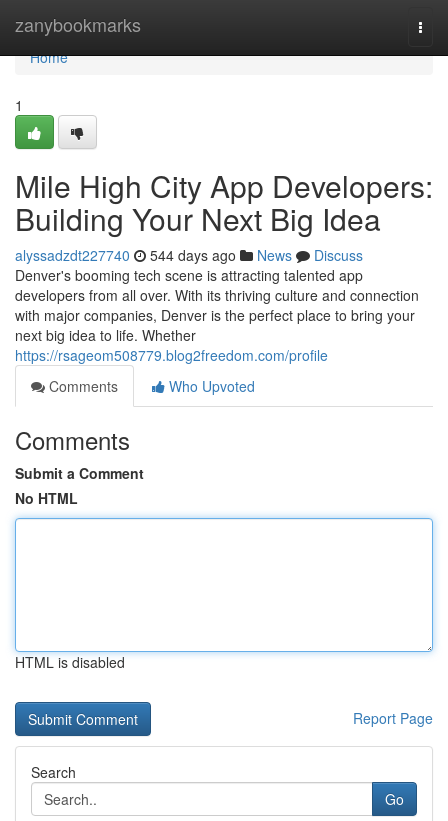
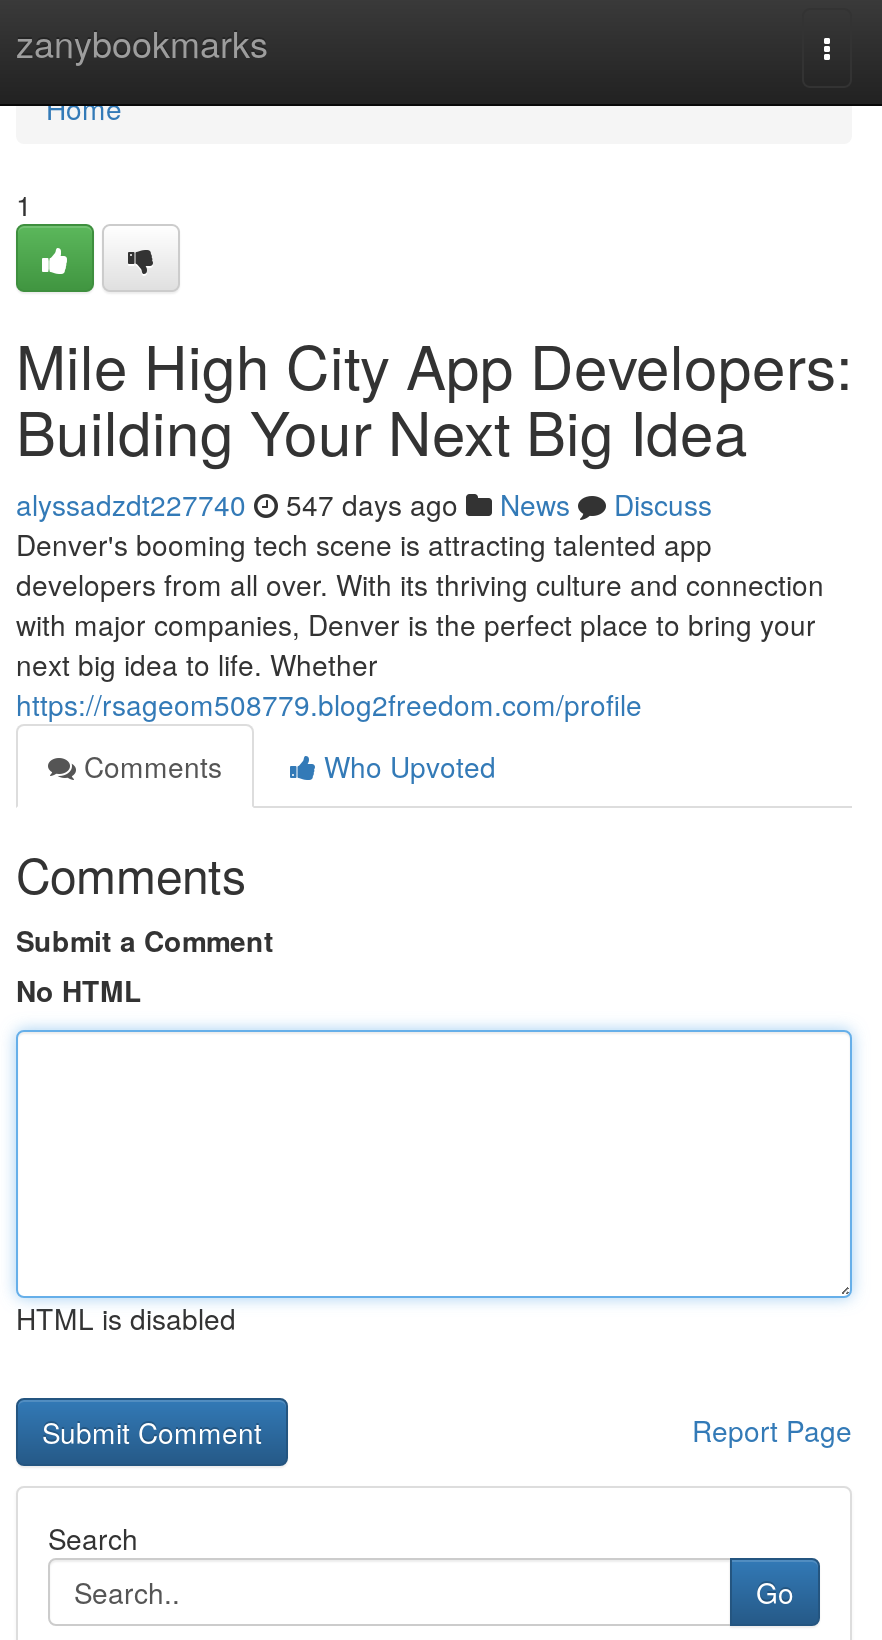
[15,245,363,265] alyssadzdt227740 544 days ago News Discuss -> [16,484,712,524] alyssadzdt227740 547 days ago News Discuss

